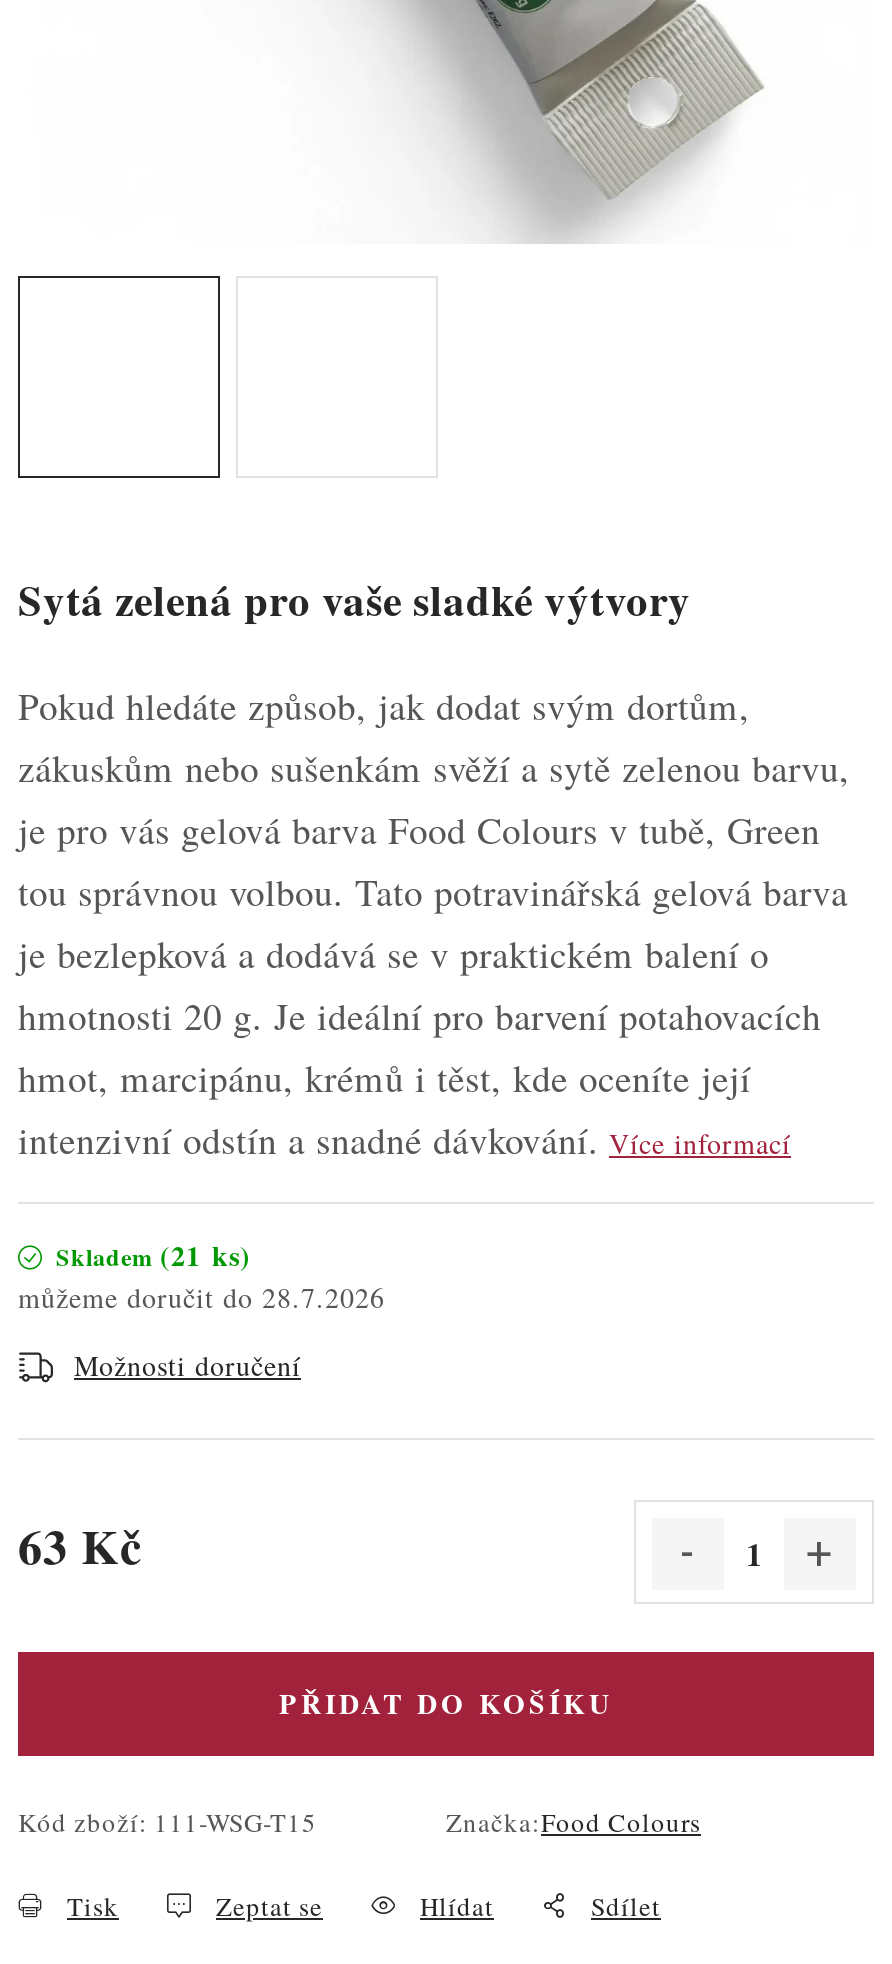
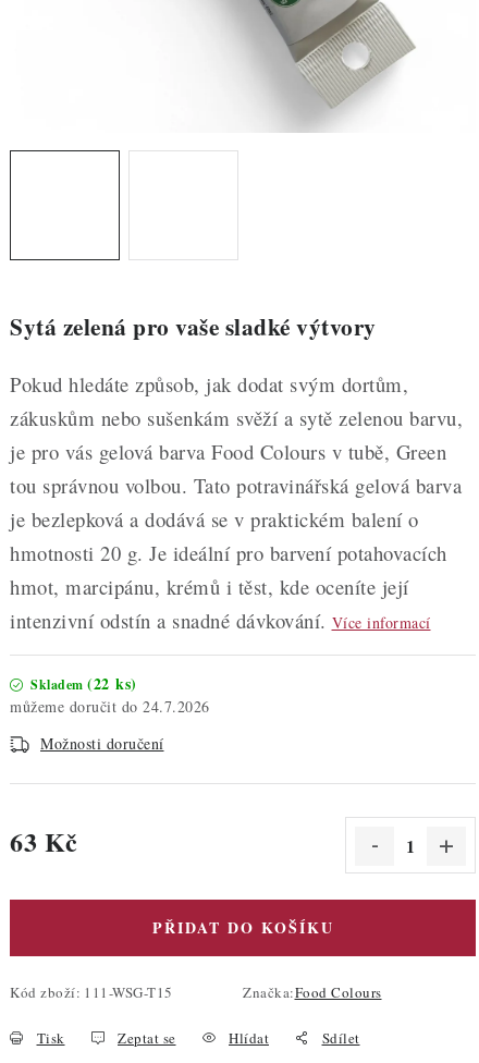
[49,1234,251,1276] Skladem (21 ks) -> [27,672,137,695] Skladem (22 ks)
[262,1278,385,1316] 28.7.2026 -> [143,696,210,717] 24.7.2026

